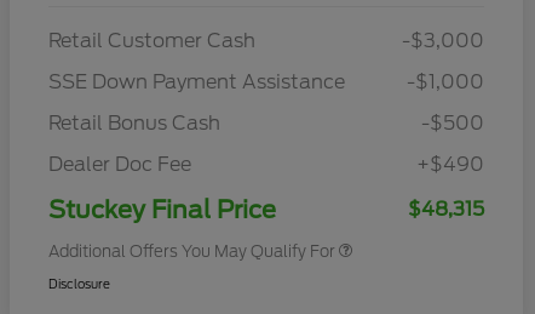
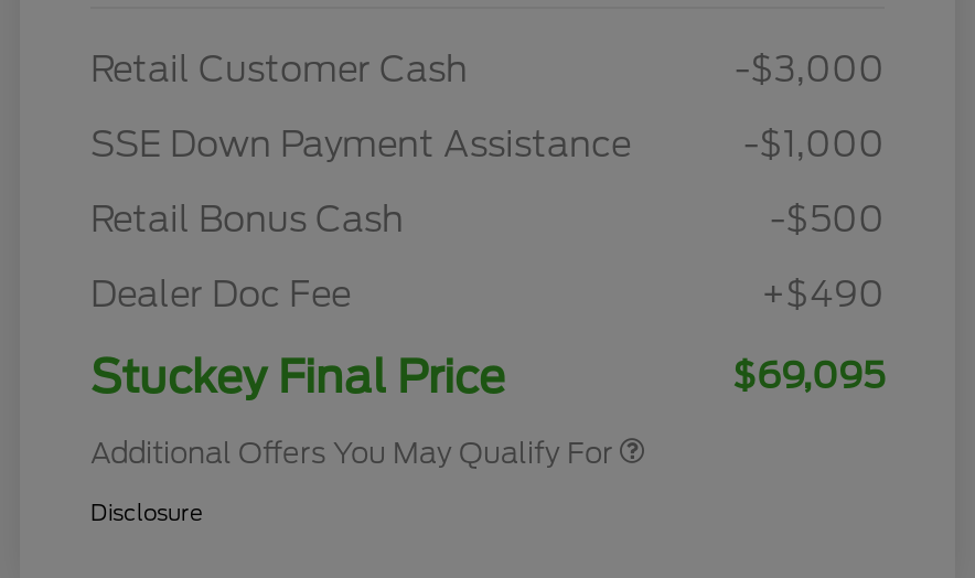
[408,198,484,221] $48,315 -> [732,355,885,397] $69,095

